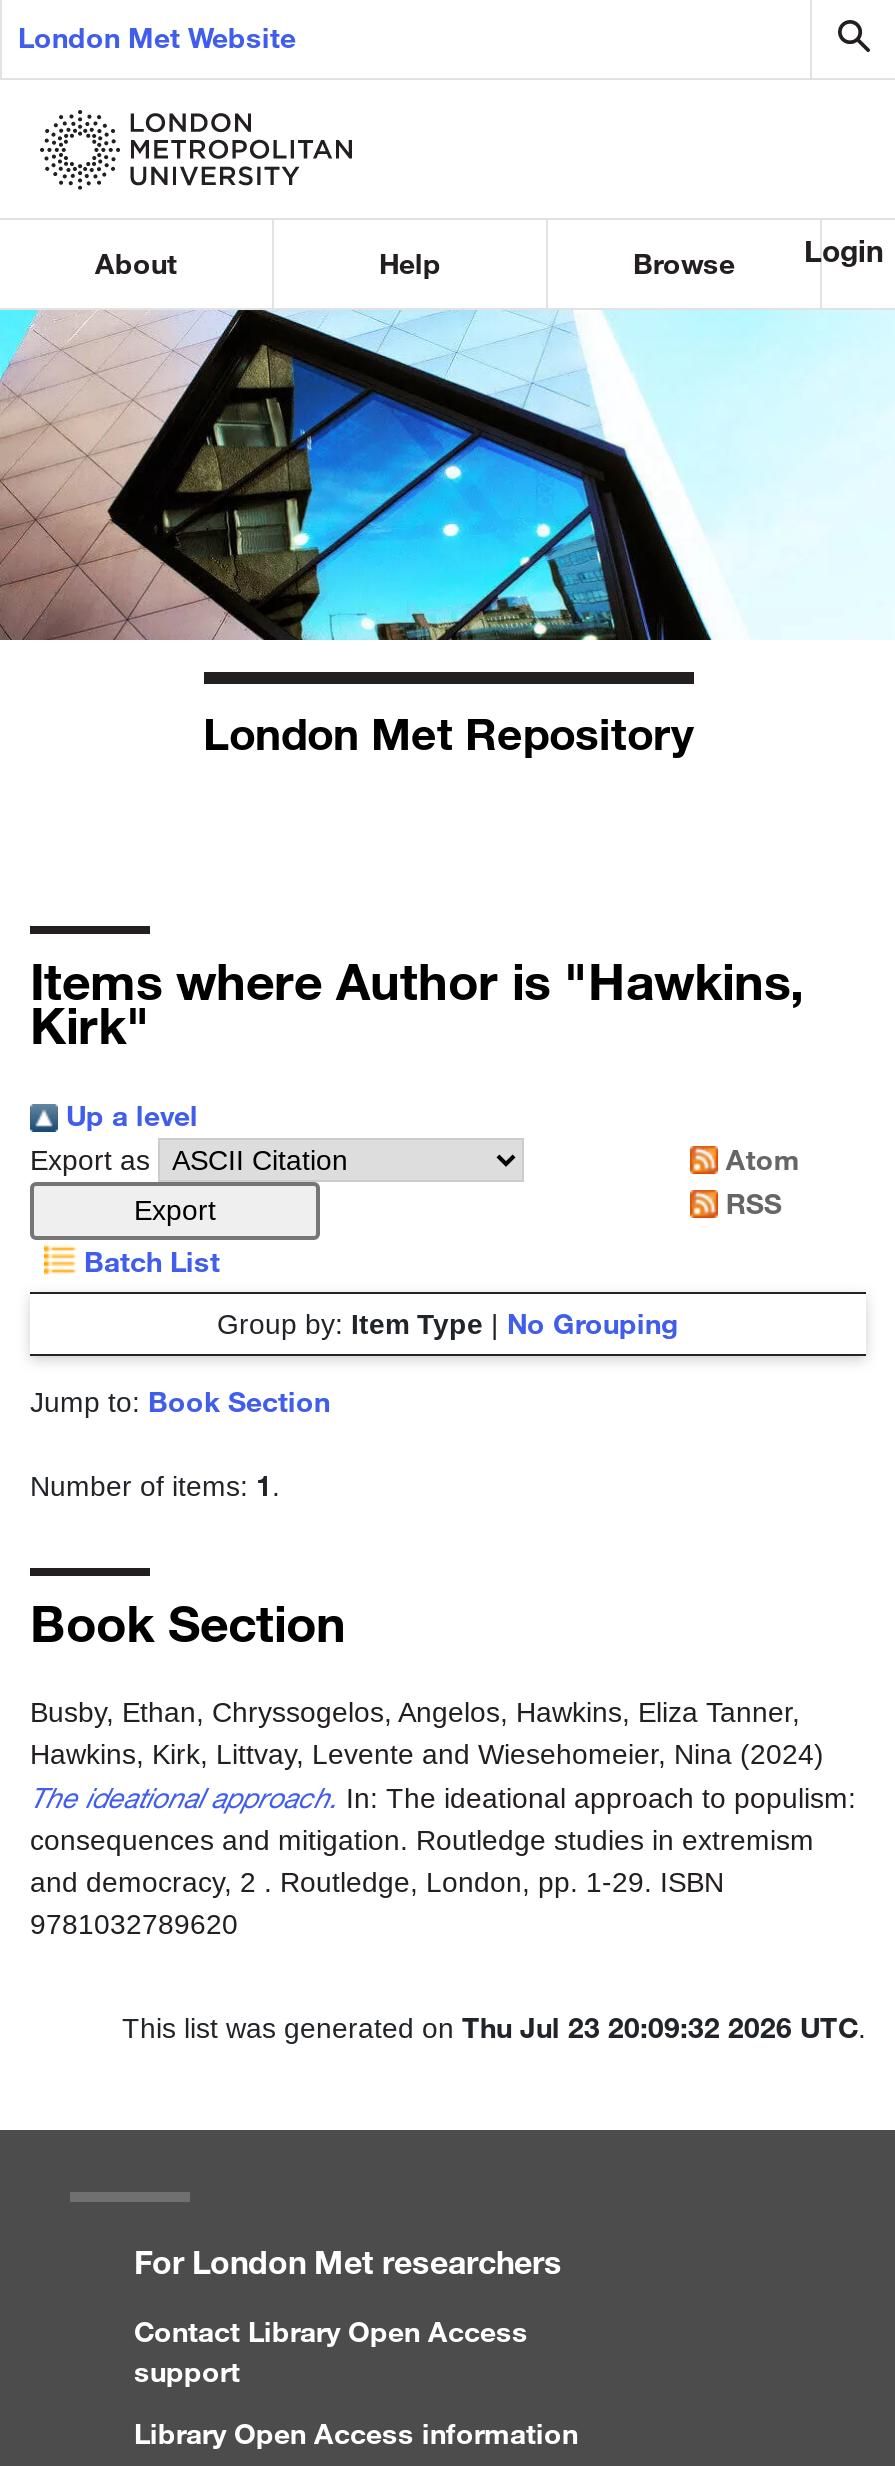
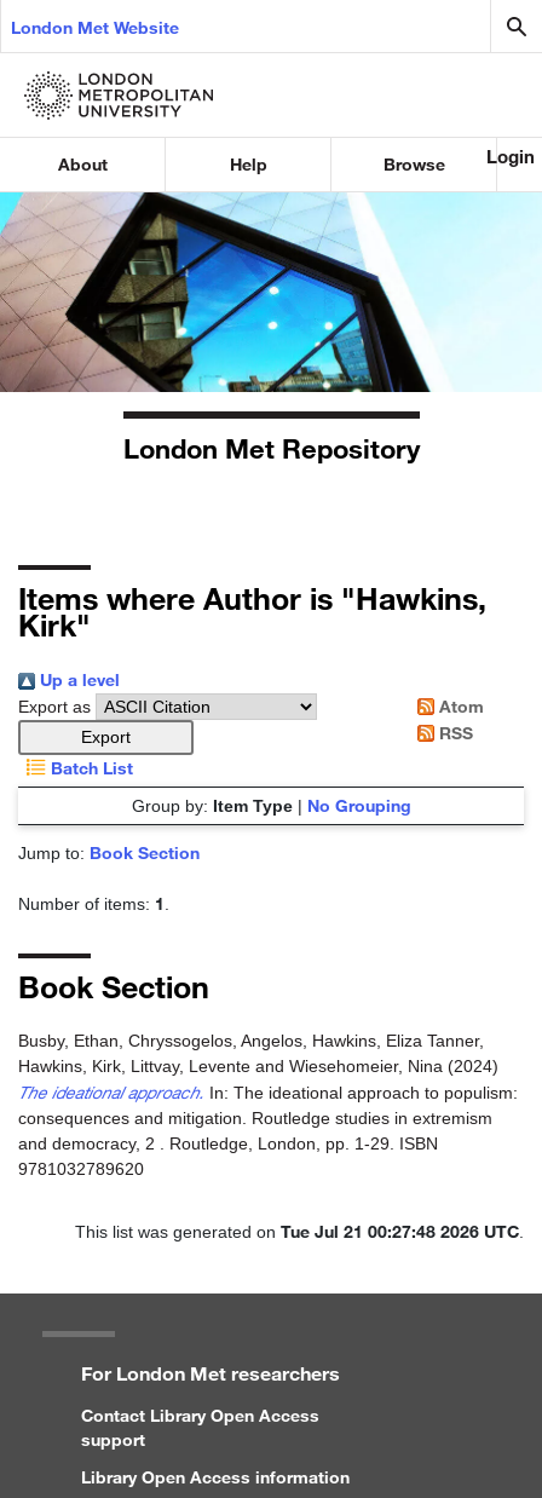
[122,2010,866,2044] This list was generated on Thu Jul 23 20:09:32 2026 UTC. -> [75,1221,524,1241] This list was generated on Tue Jul 21 00:27:48 2026 UTC.

